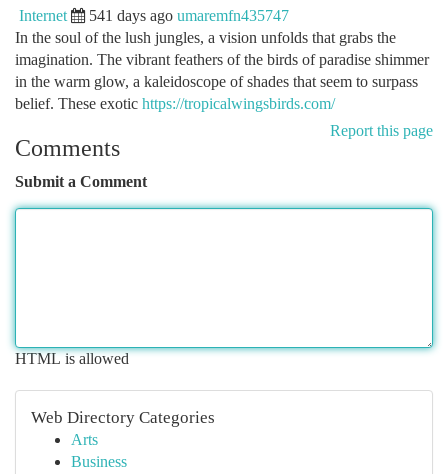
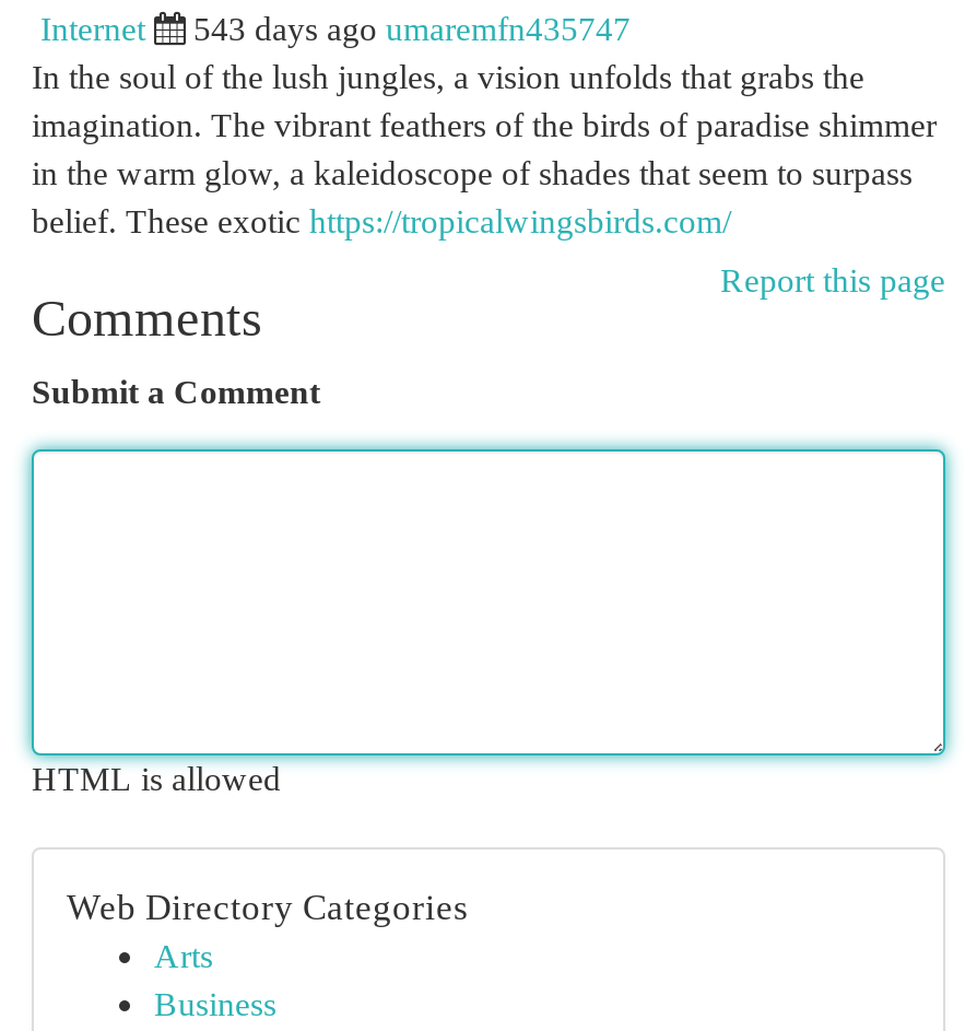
[89,7,289,24] 541 days ago umaremfn435747 -> [193,10,631,47] 543 days ago umaremfn435747

